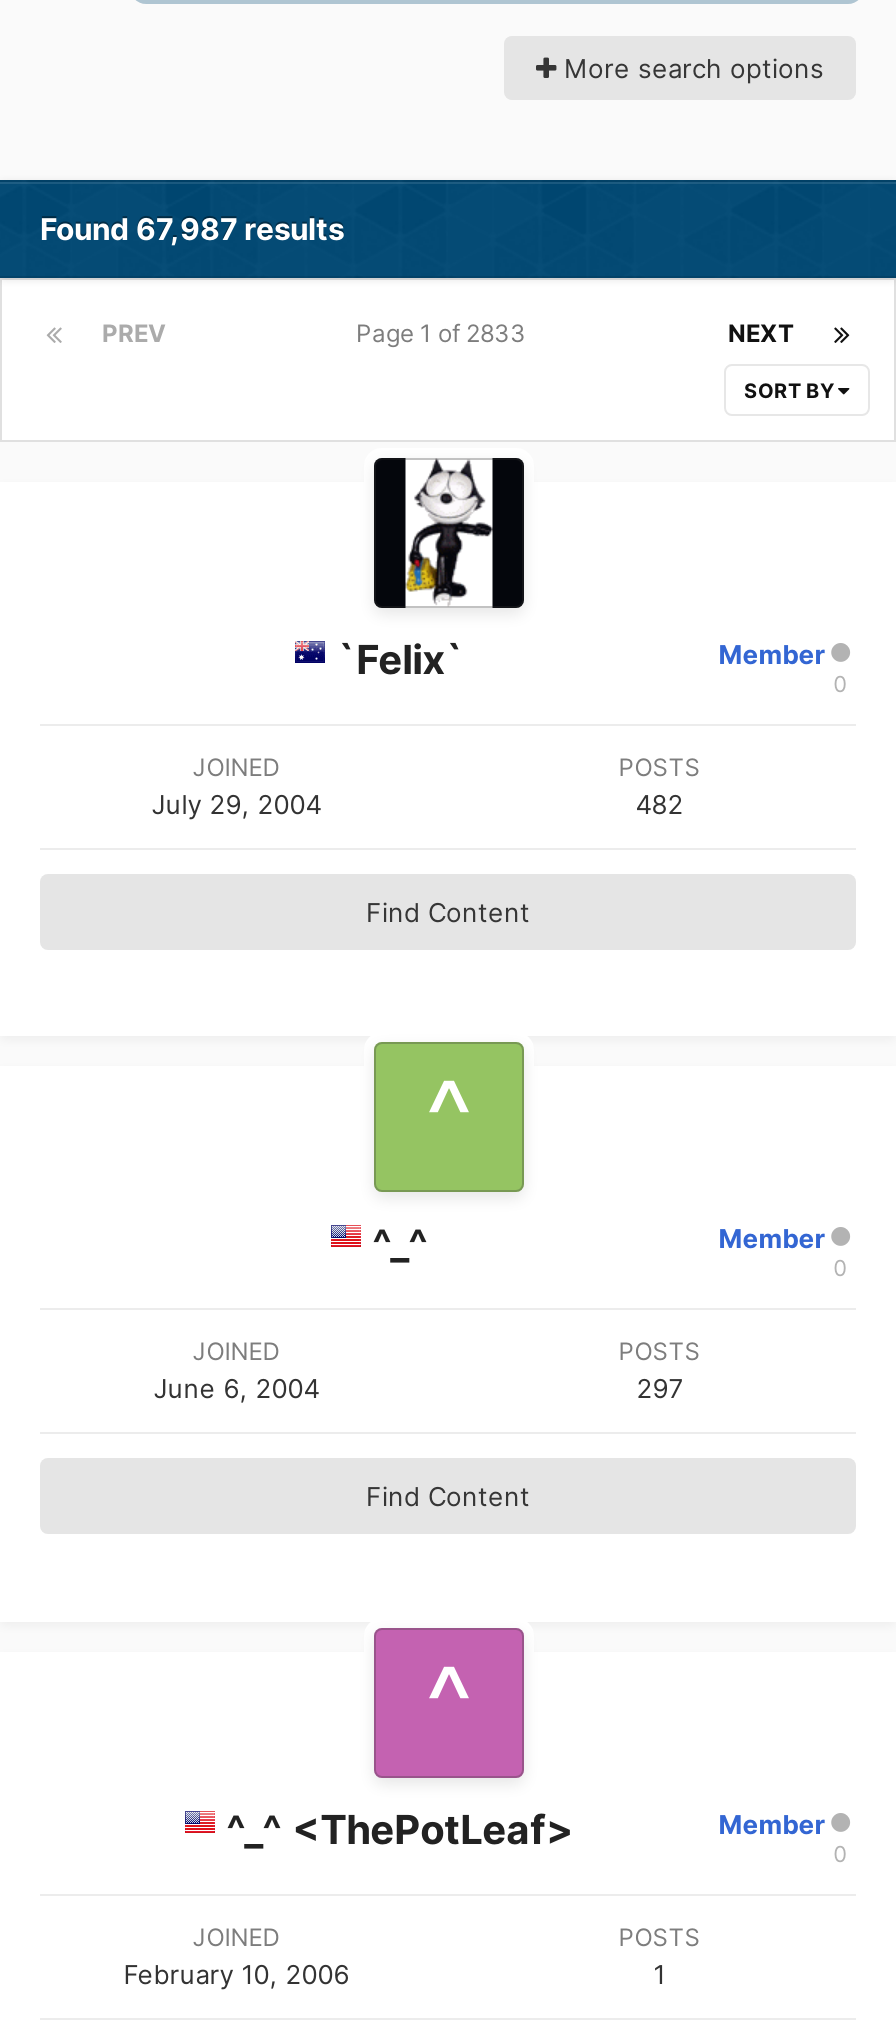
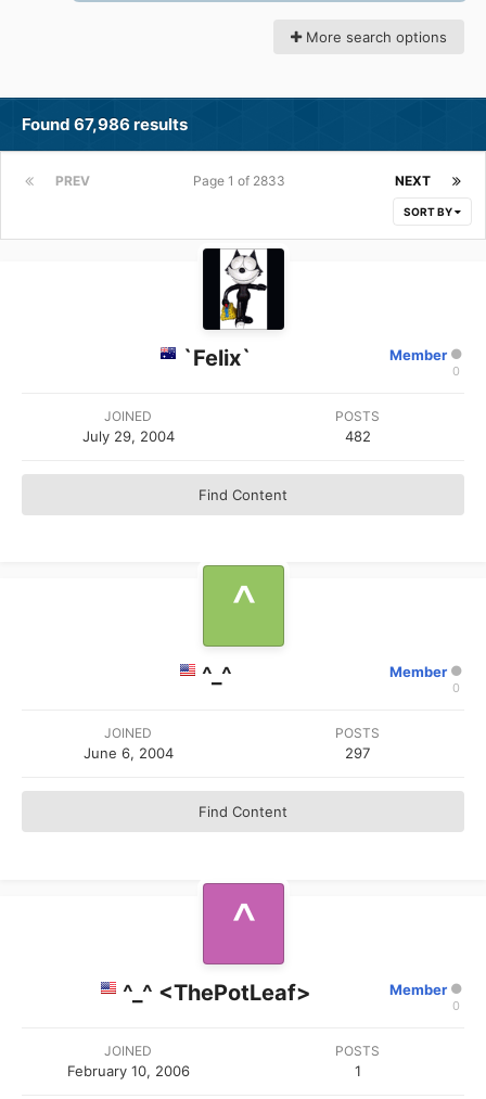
[40,210,344,248] Found 67,987 results -> [22,114,188,135] Found 67,986 results

